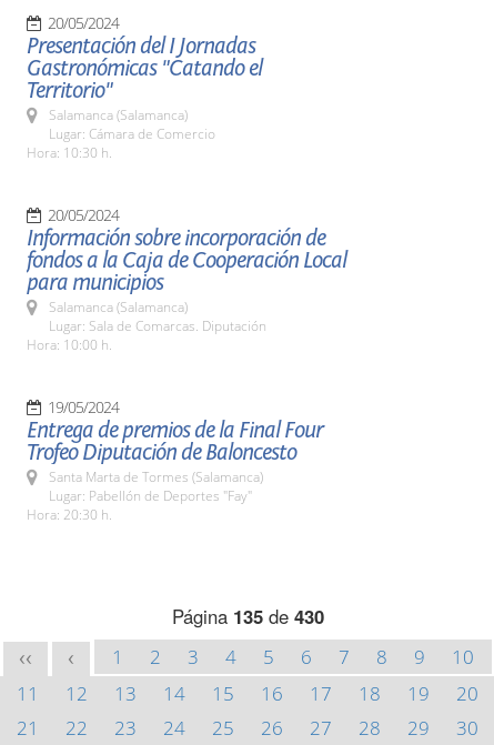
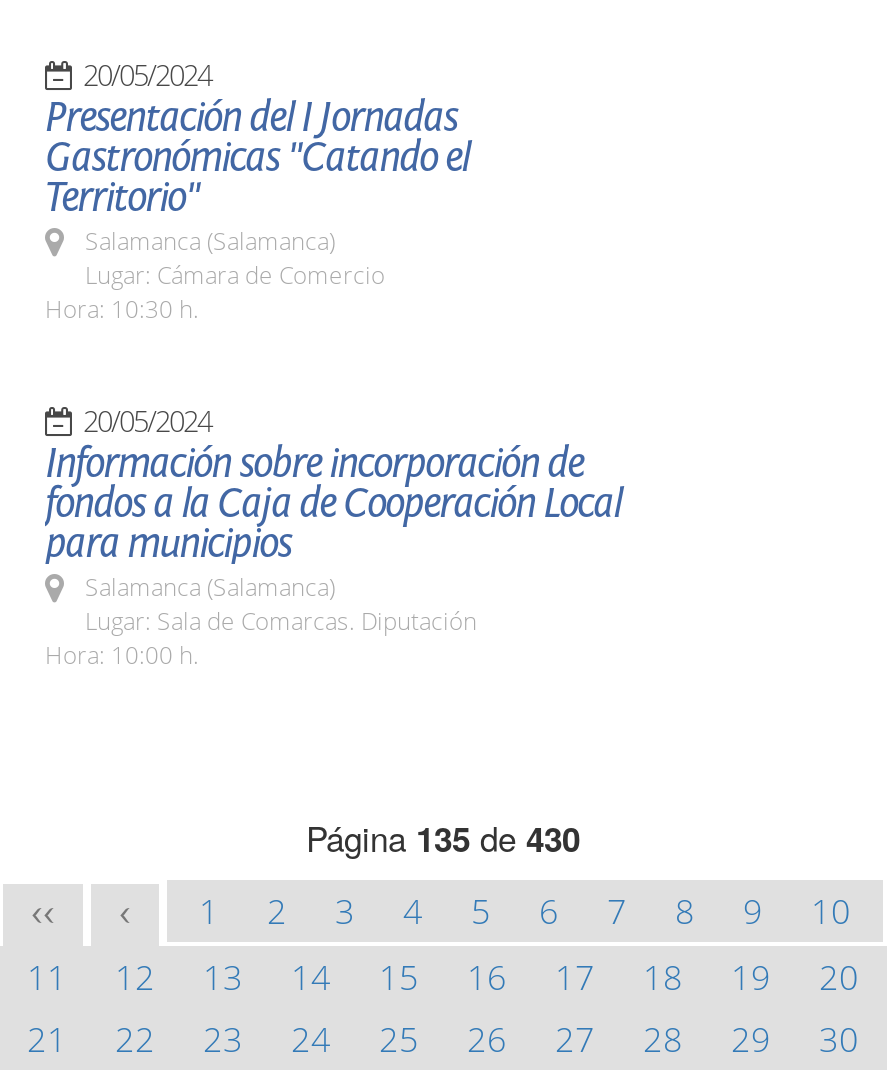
[27,396,323,524] 19/05/2024 | Entrega de premios de la Final Four | Trofeo Diputación de Baloncesto | Santa Marta de Tormes (Salamanca) | Lugar: Pabellón de Deportes "Fay" | Hora: 20:30 h. -> none

